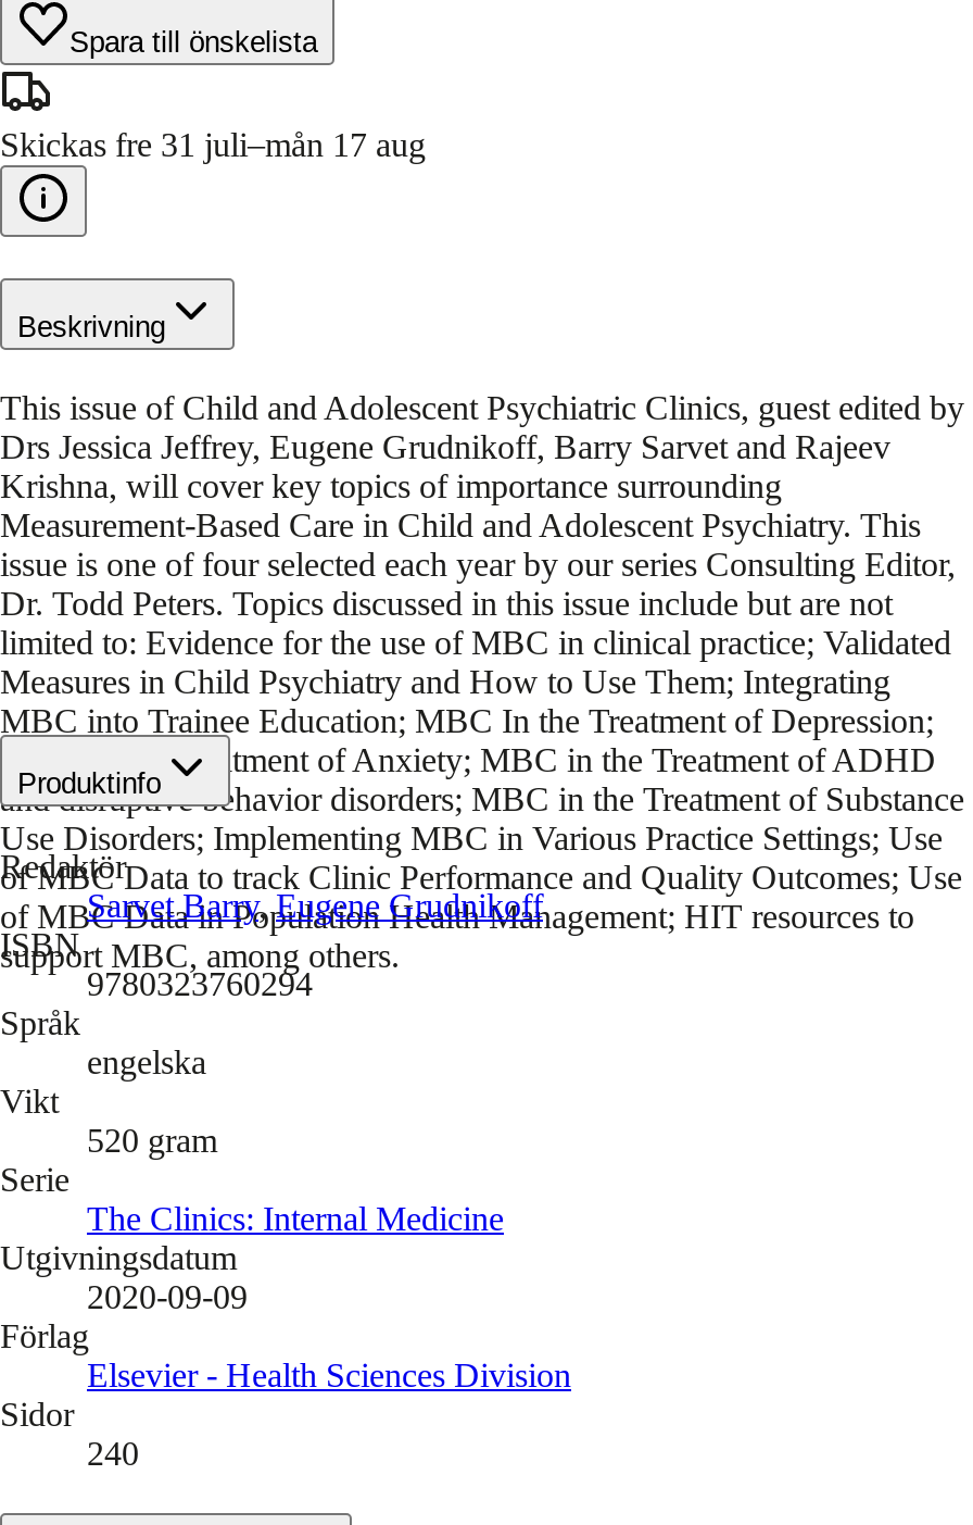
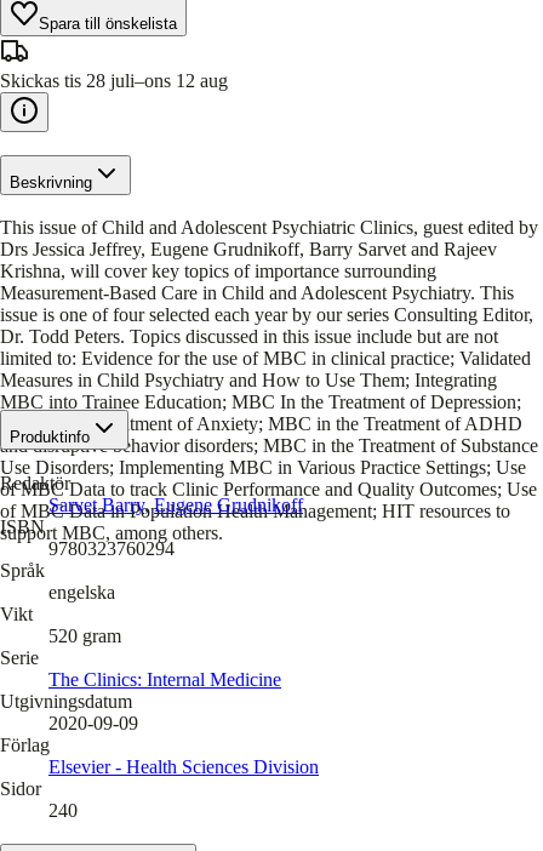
[0,126,426,163] Skickas fre 31 juli–mån 17 aug -> [0,70,228,91] Skickas tis 28 juli–ons 12 aug

